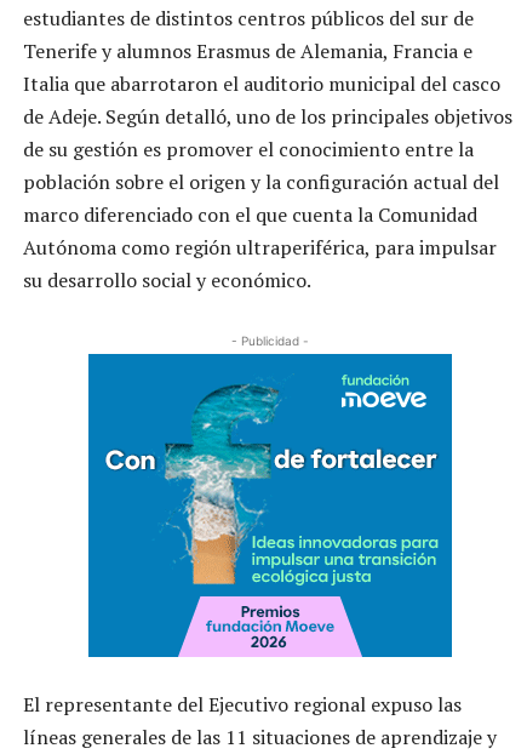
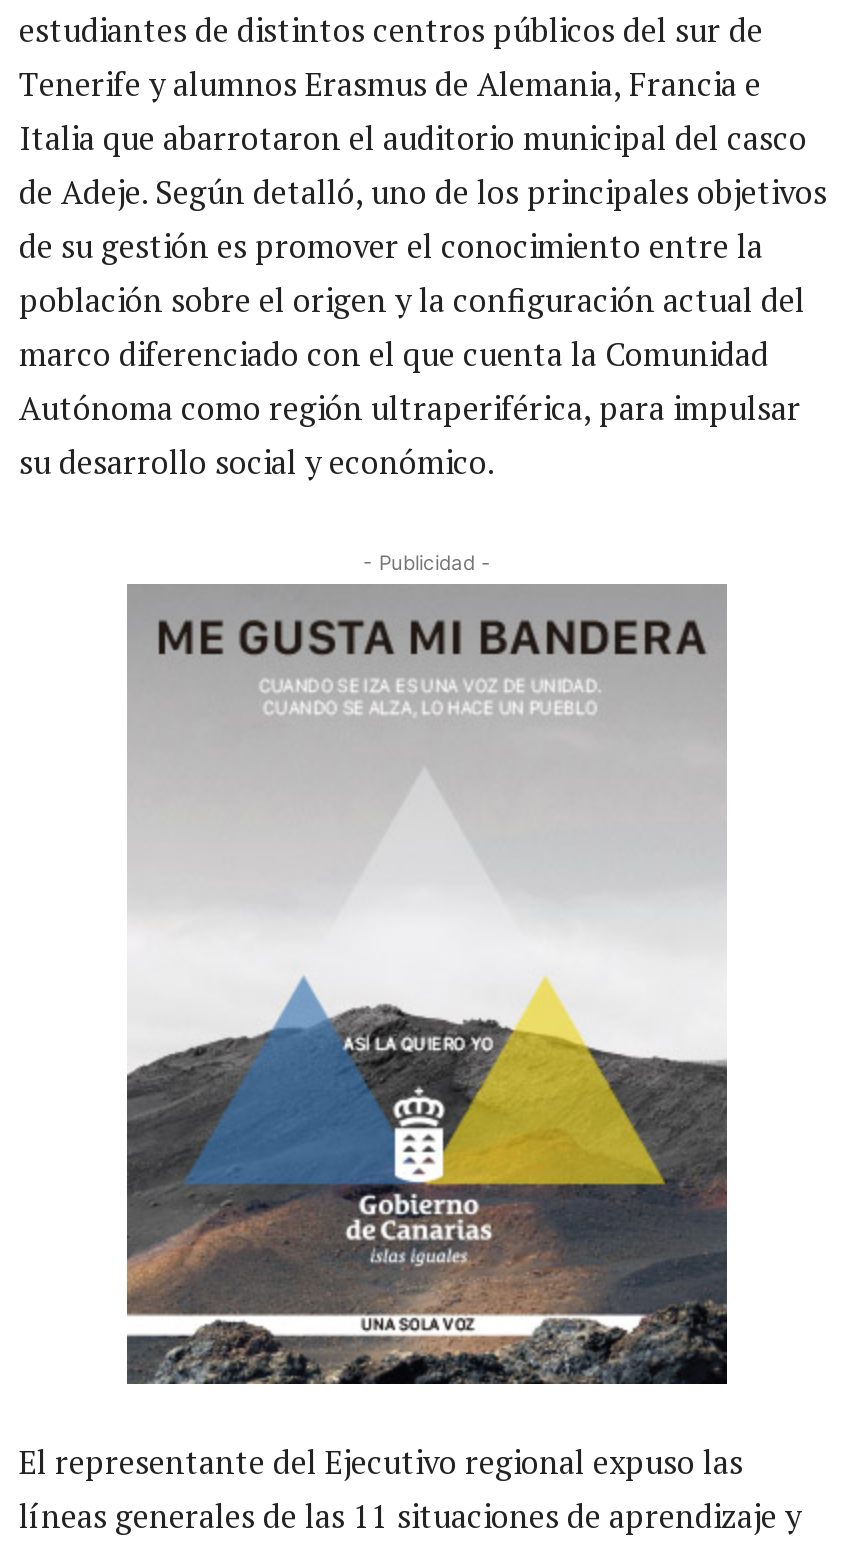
[87,353,453,658] [image] -> [125,582,729,1386] [image]

